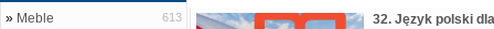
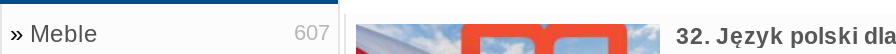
[162,11,182,24] 613 -> [294,20,330,44] 607

